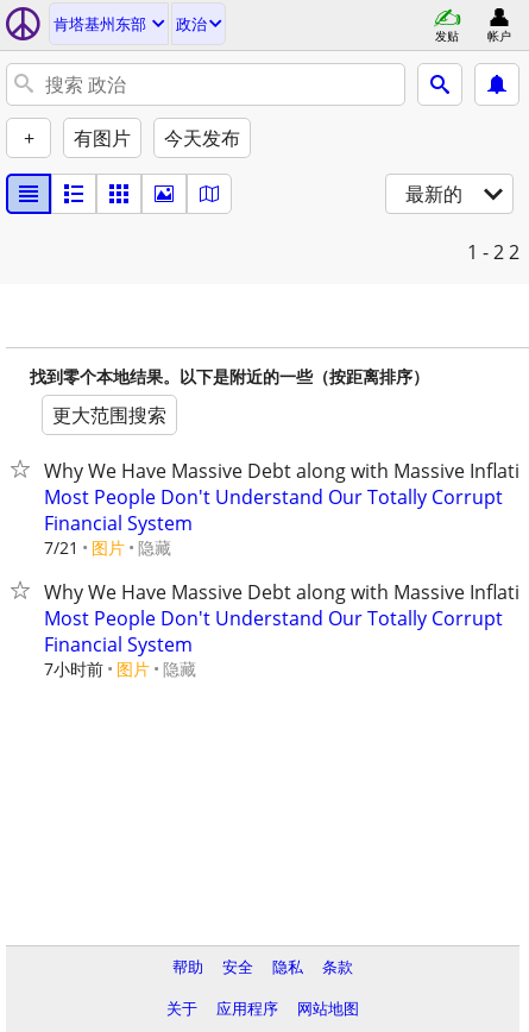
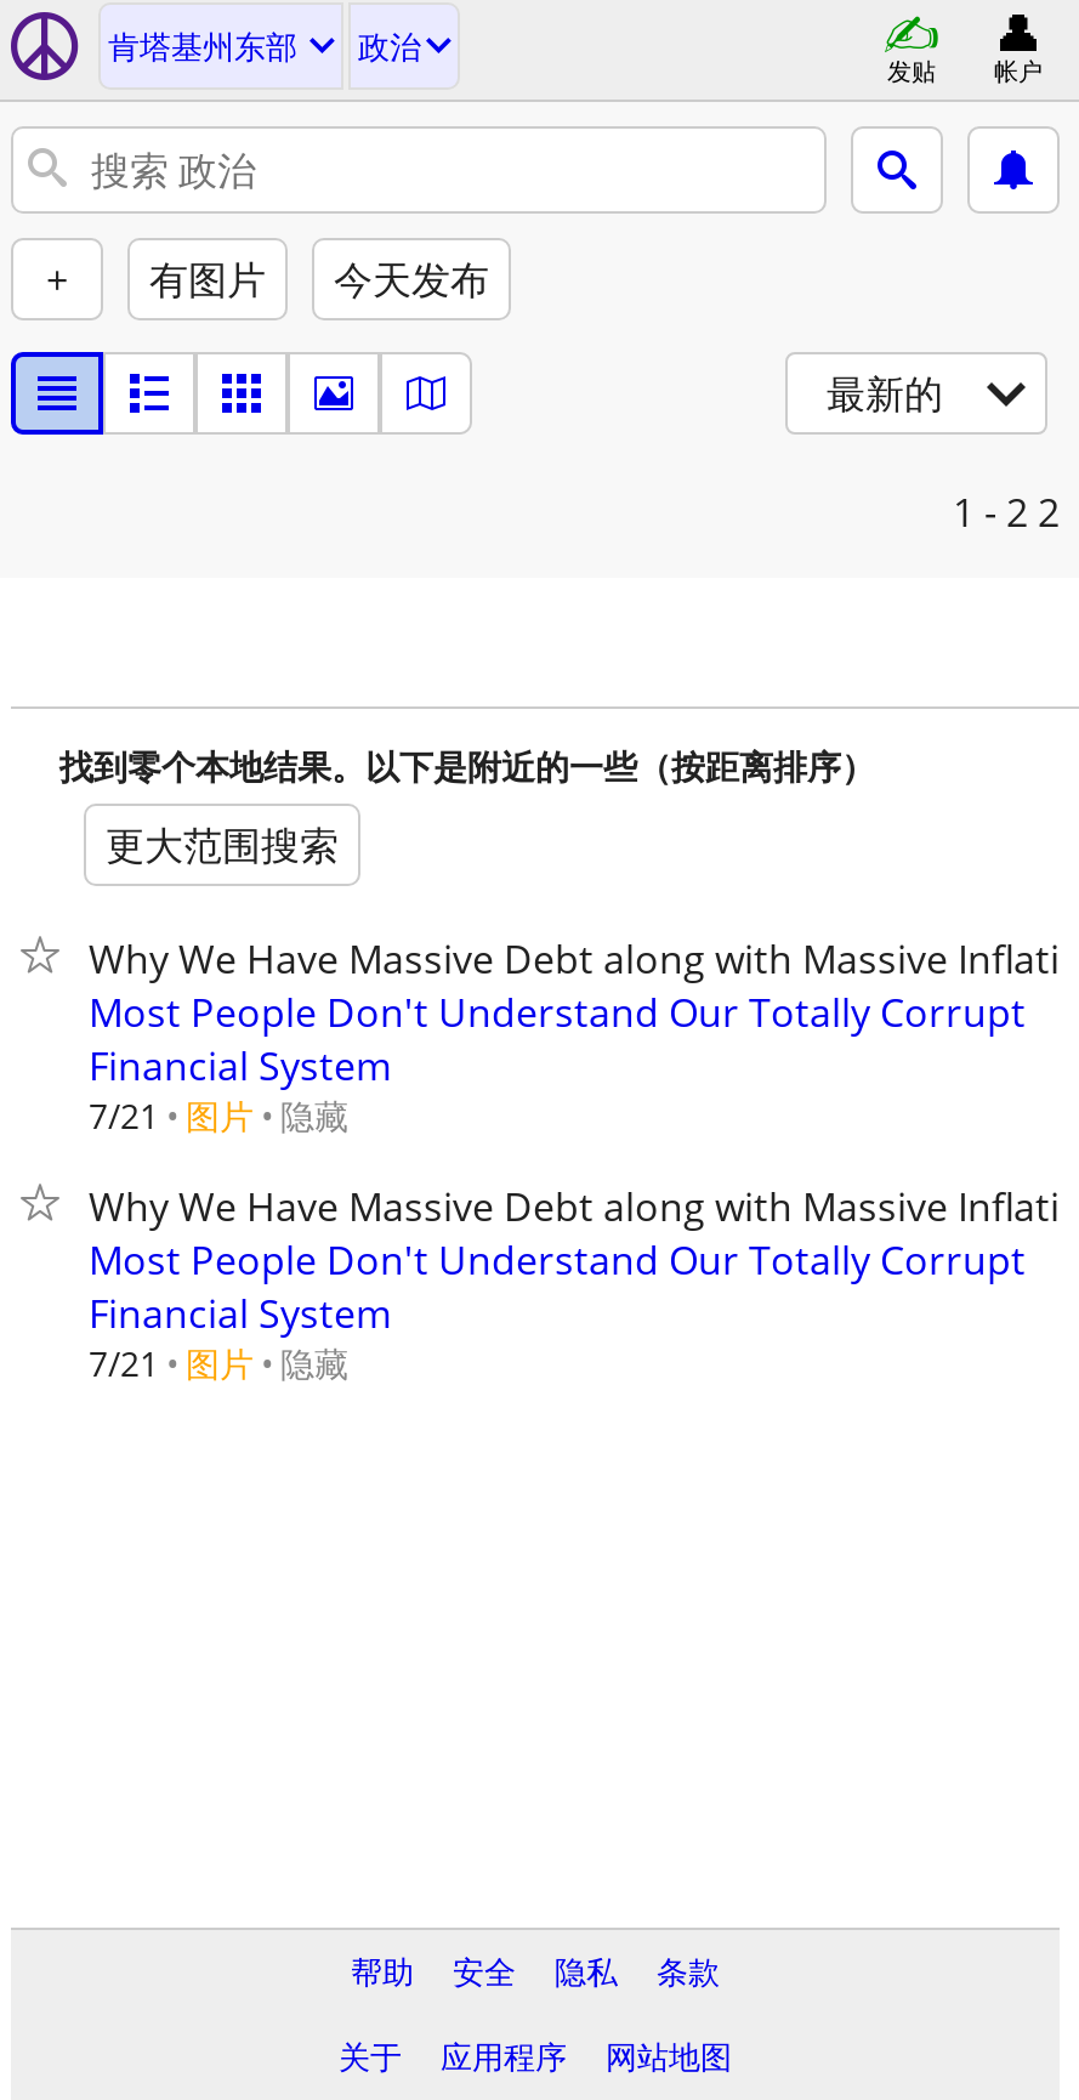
[44,657,196,680] 7小时前 图片 隐藏 -> [89,1340,348,1386] 7/21 图片 隐藏

